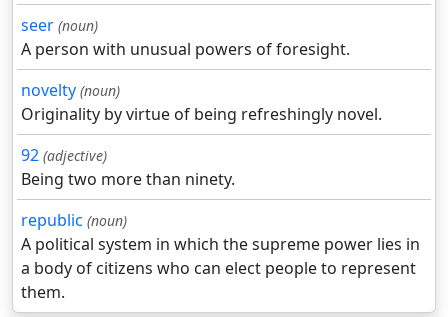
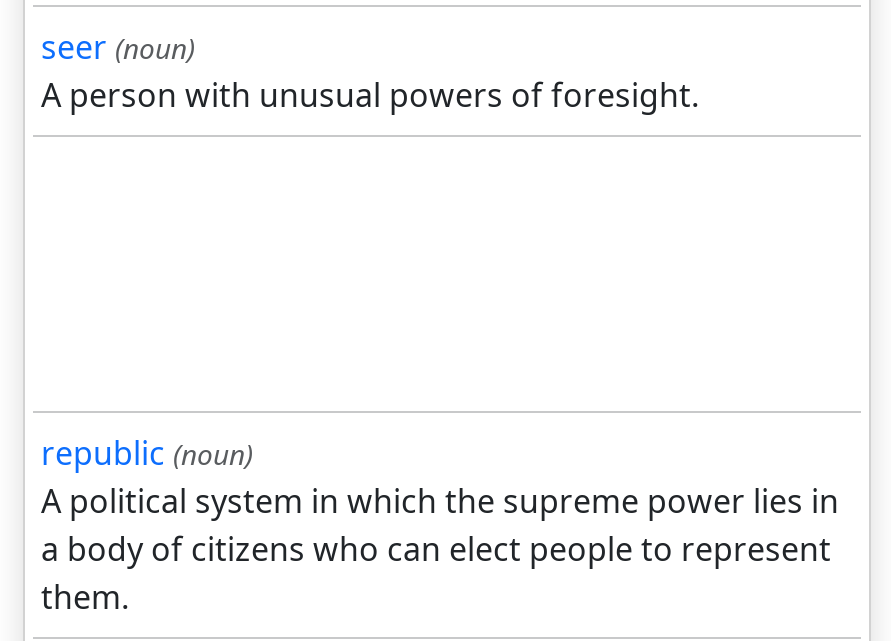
[21,79,382,190] novelty (noun) | Originality by virtue of being refreshingly novel. | 92 (adjective) | Being two more than ninety. -> none

